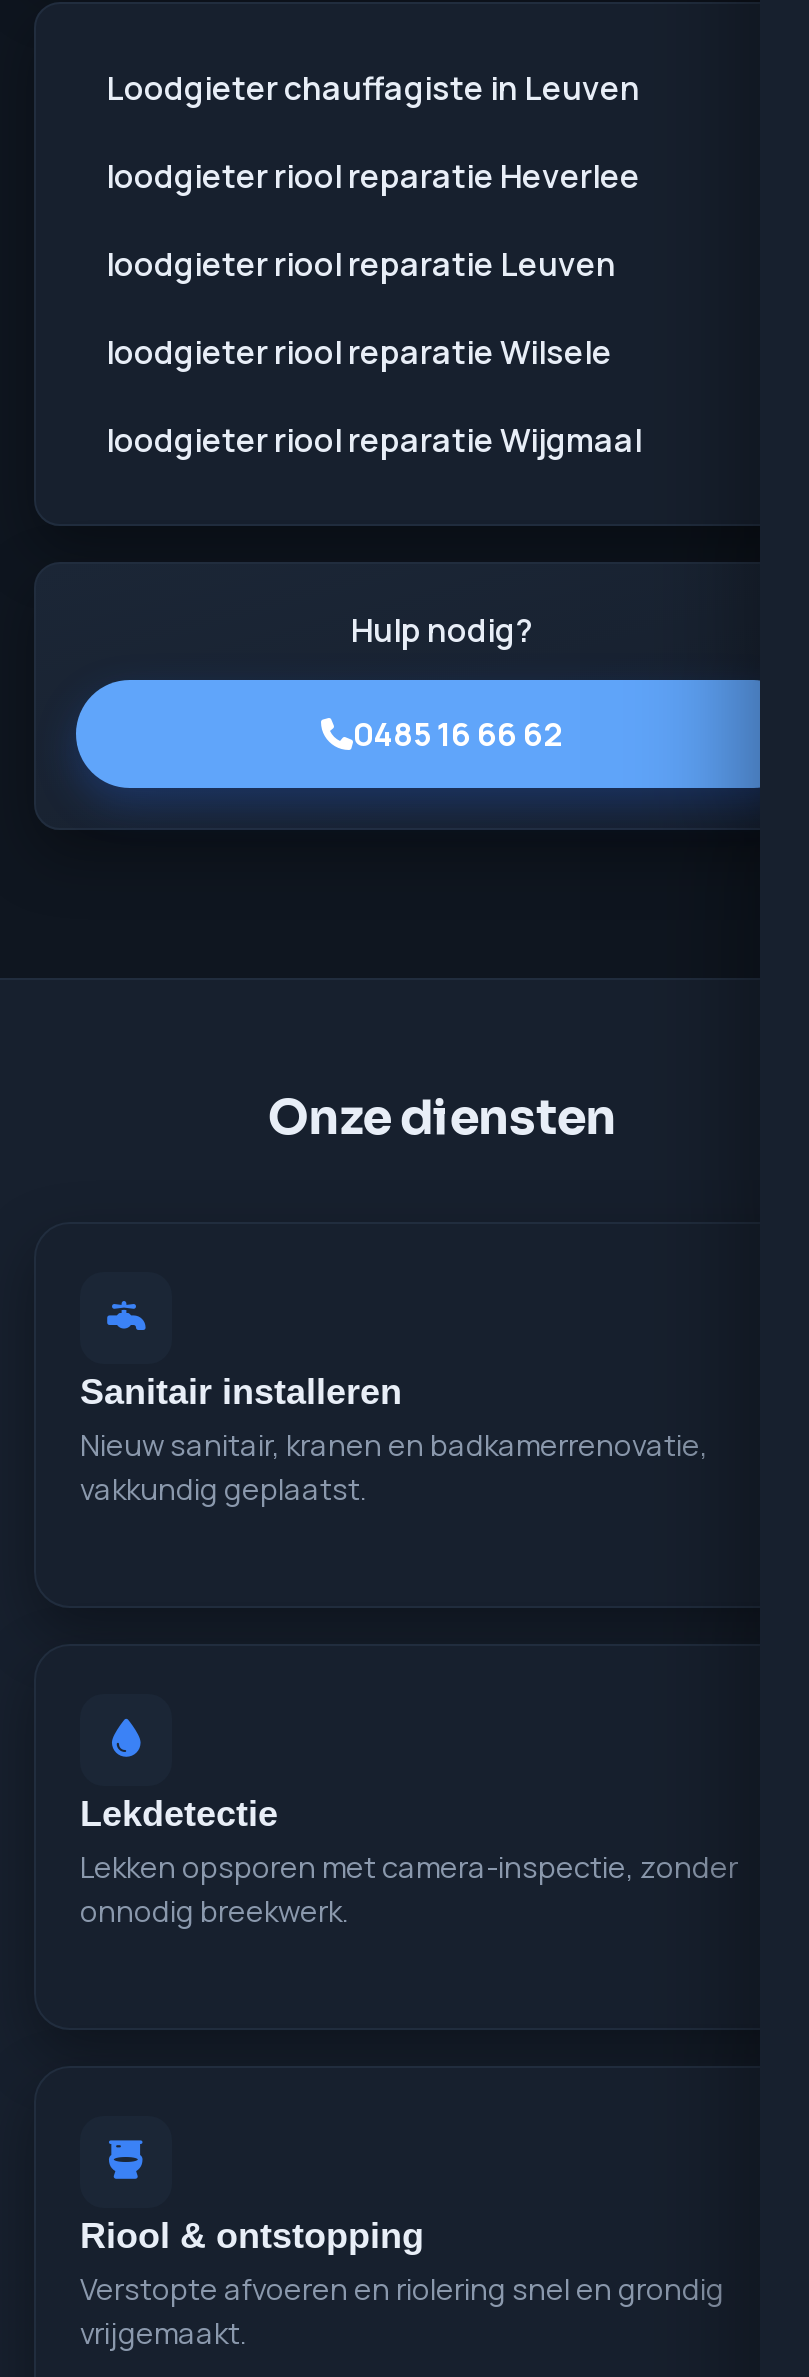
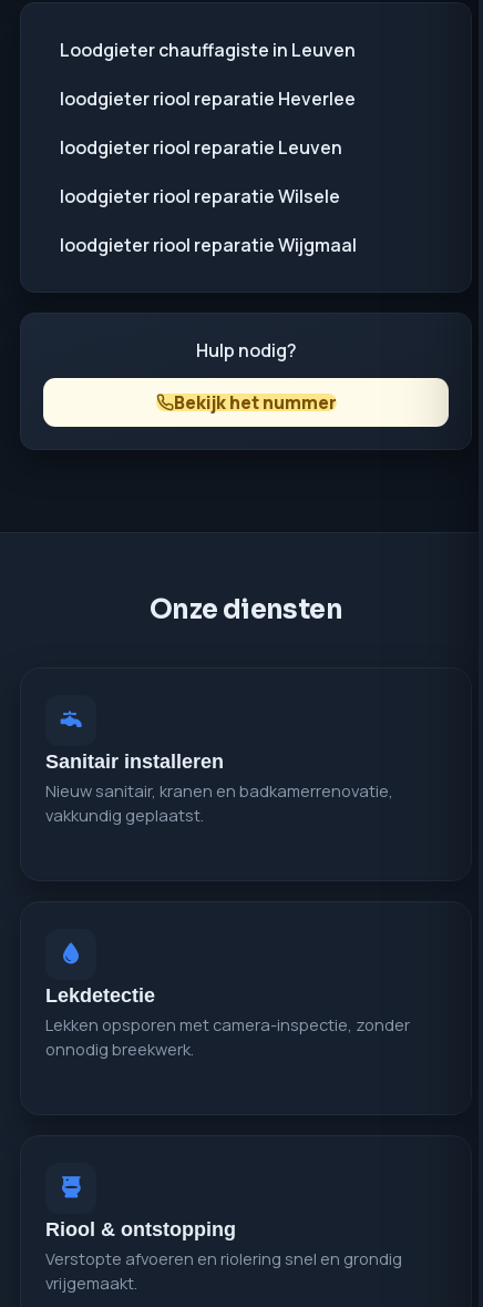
[353,712,563,756] 0485 16 66 62 -> [173,390,336,414] Bekijk het nummer

